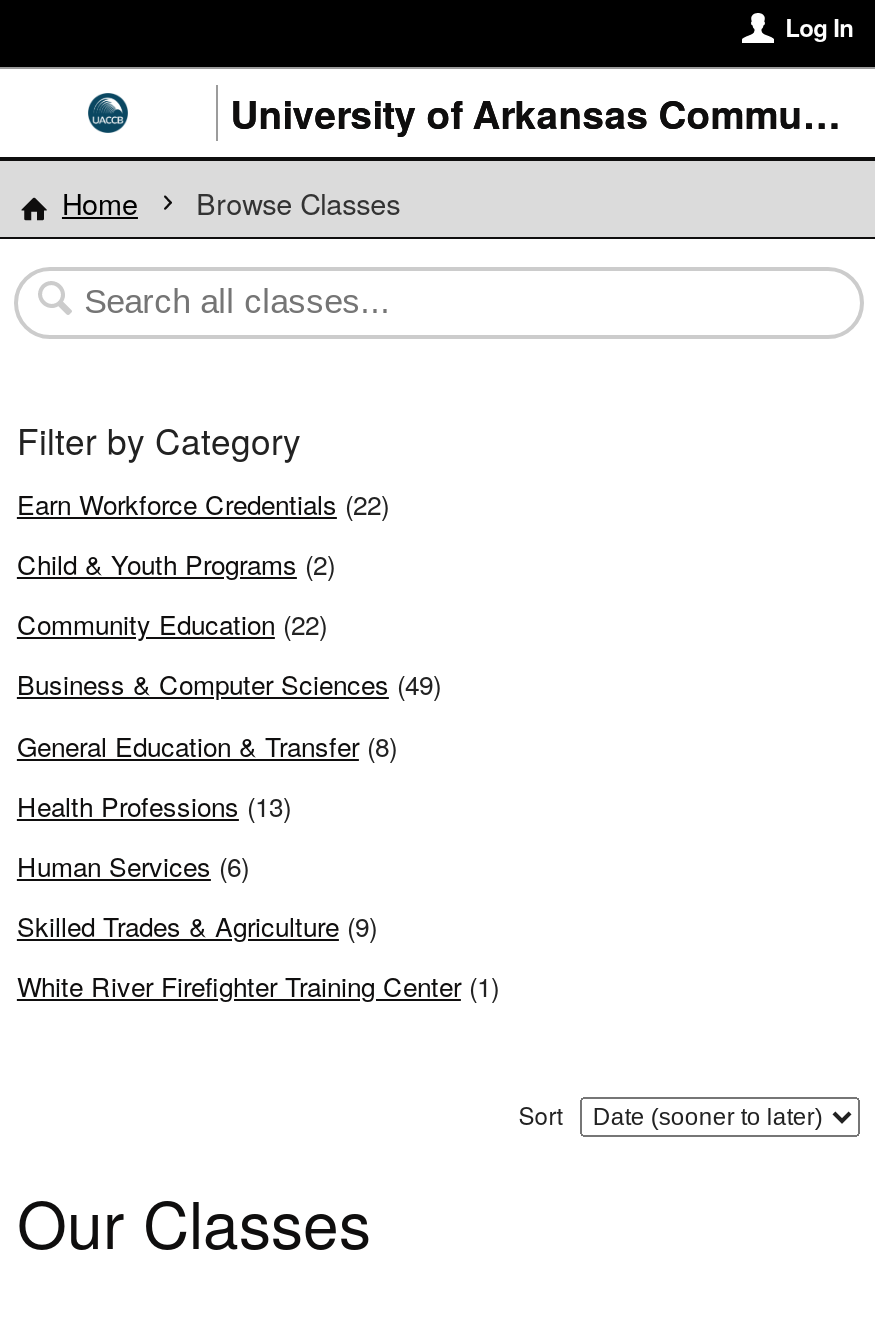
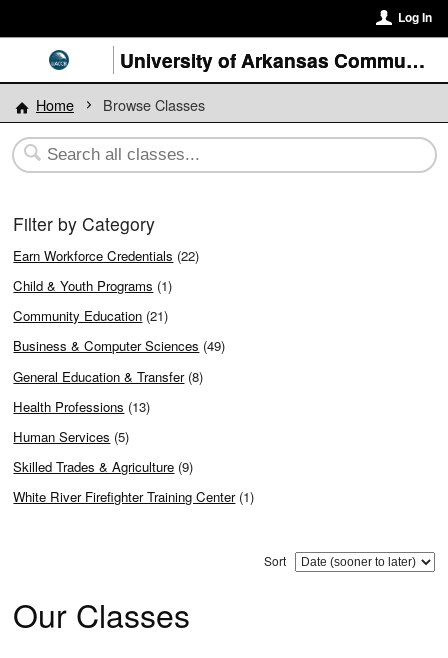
[17,545,335,583] Child & Youth Programs (2) -> [13,276,172,295] Child & Youth Programs (1)
[17,605,327,643] Community Education (22) -> [13,306,168,325] Community Education (21)
[17,847,249,885] Human Services (6) -> [13,427,129,446] Human Services (5)

